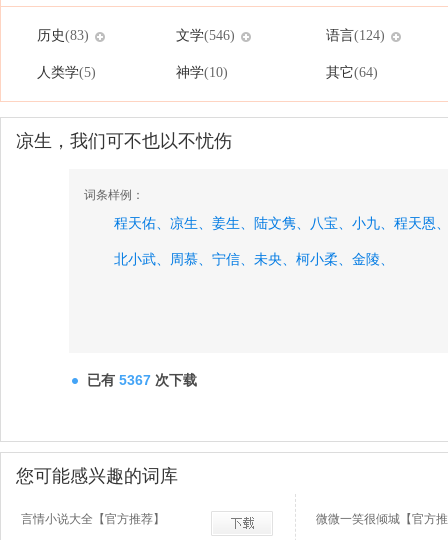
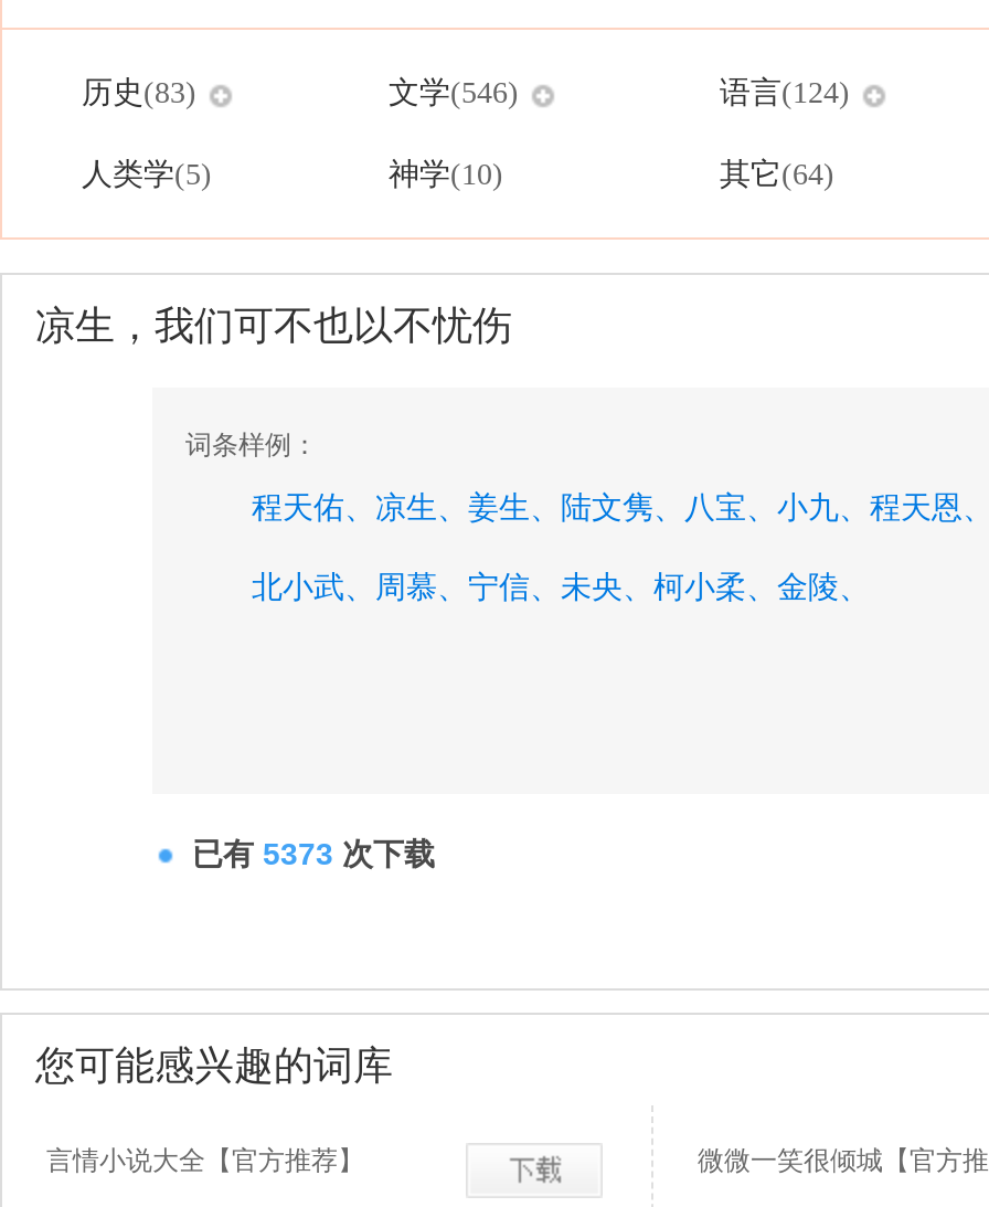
[87,372,197,388] 已有5367次下载 -> [192,836,435,871] 已有5373次下载

